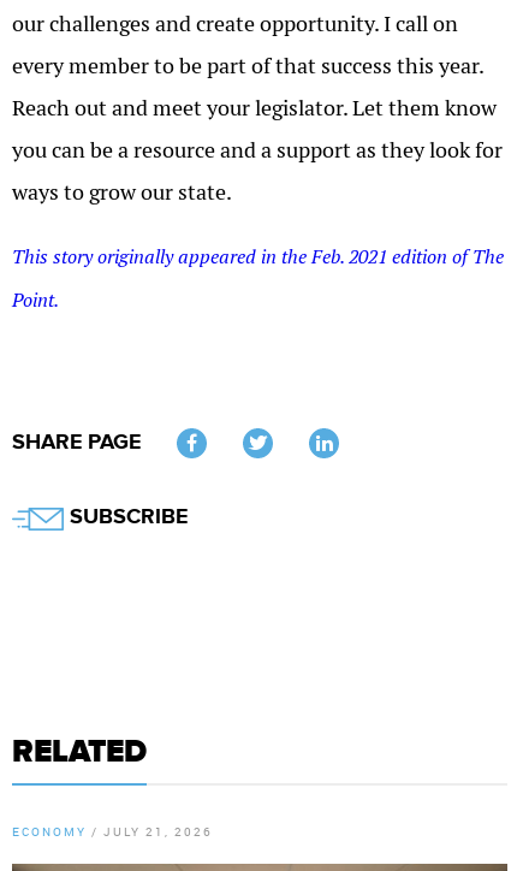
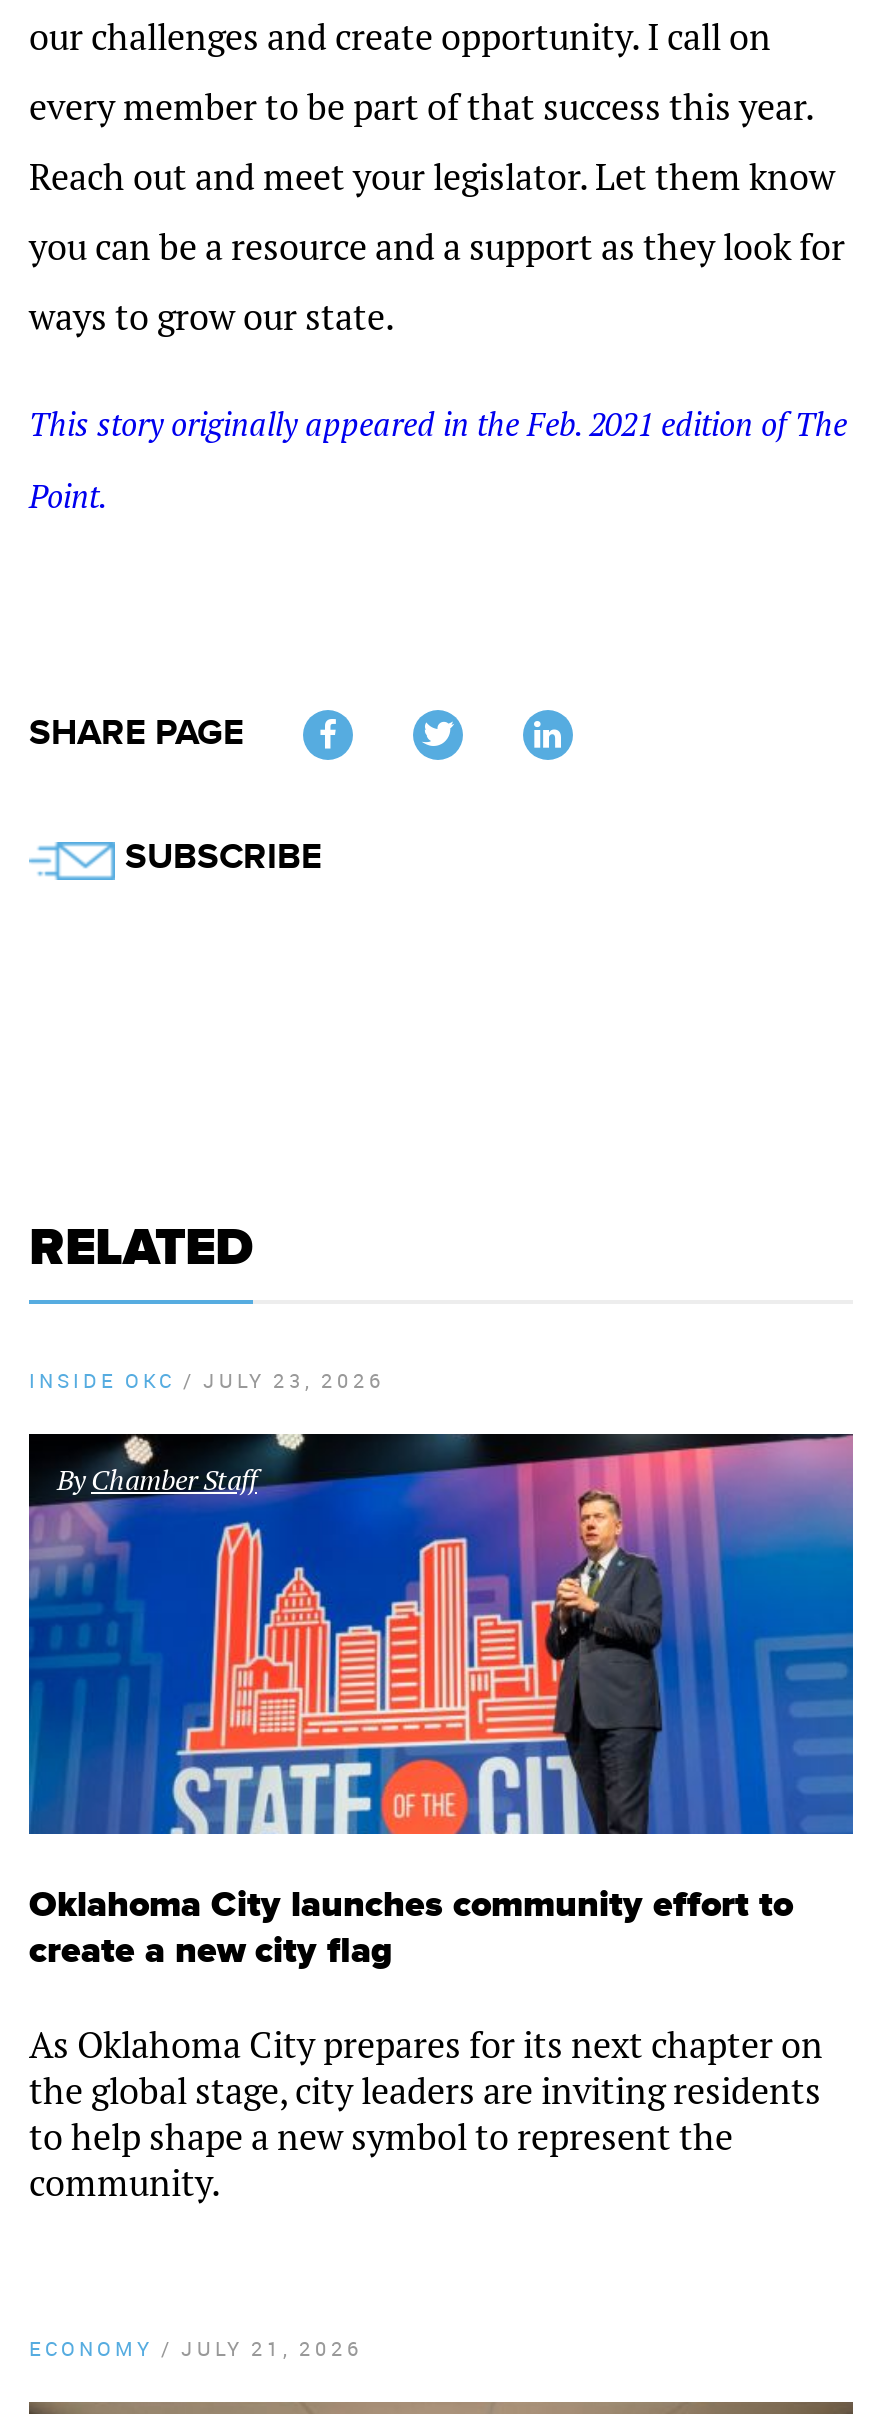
none -> [27,1367,855,1848] [image] | INSIDE OKC / JULY 23, 2026 | By Chamber Staff
none -> [29,1883,823,2206] Oklahoma City launches community effort to | create a new city flag | As Oklahoma City prepares for its next chapter on | the global stage, city leaders are inviting residents | to help shape a new symbol to represent the | community.

